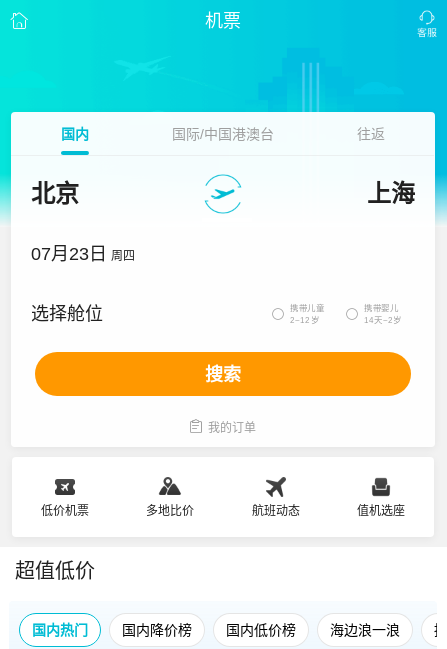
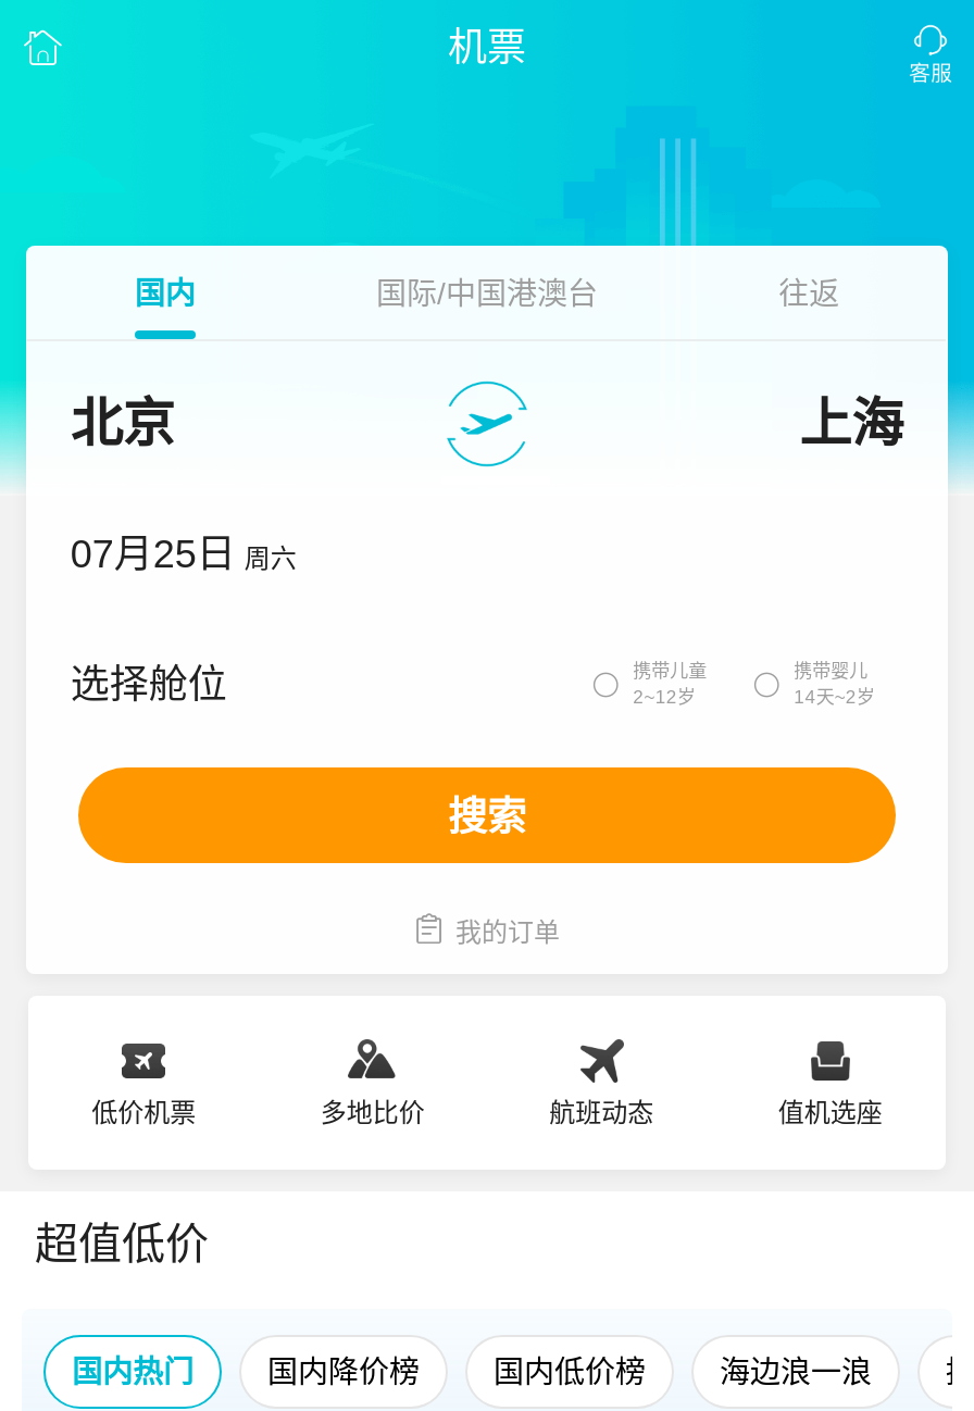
[31,244,135,264] 07月23日 周四 -> [70,533,296,576] 07月25日 周六

